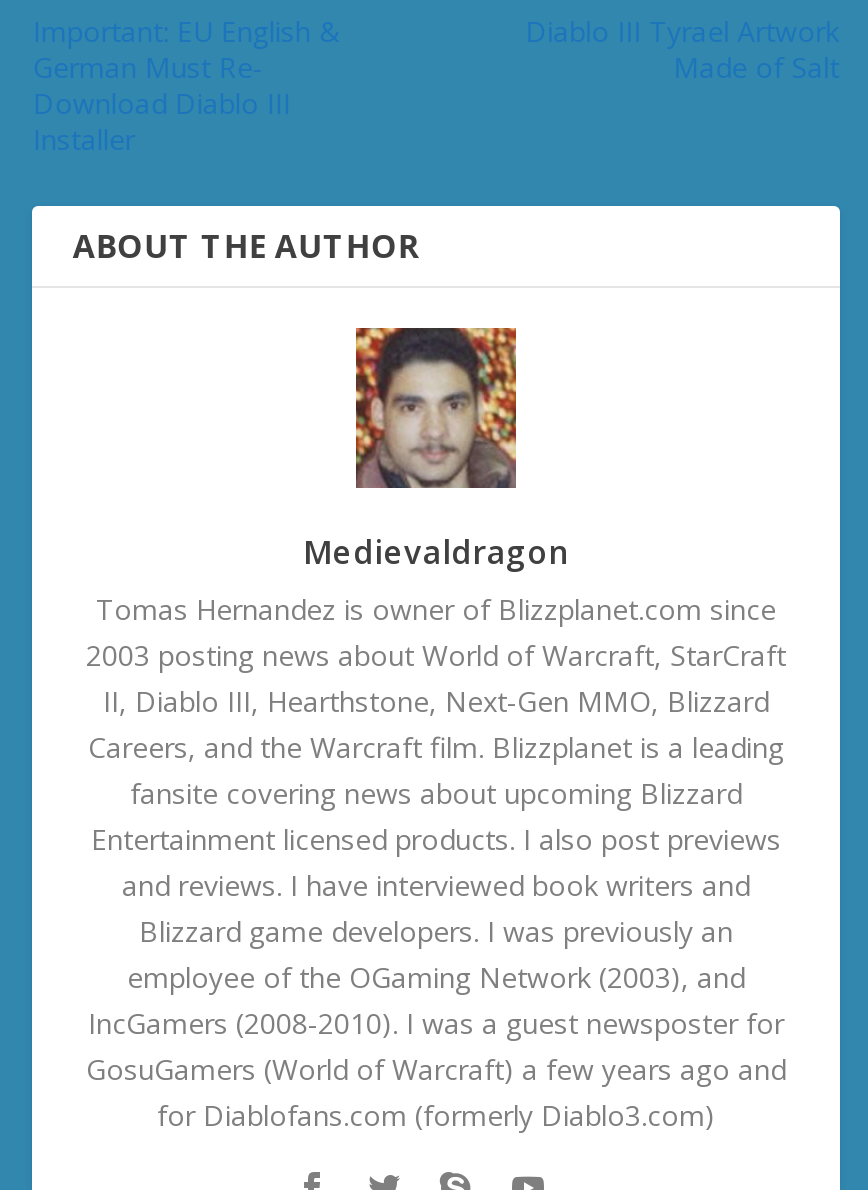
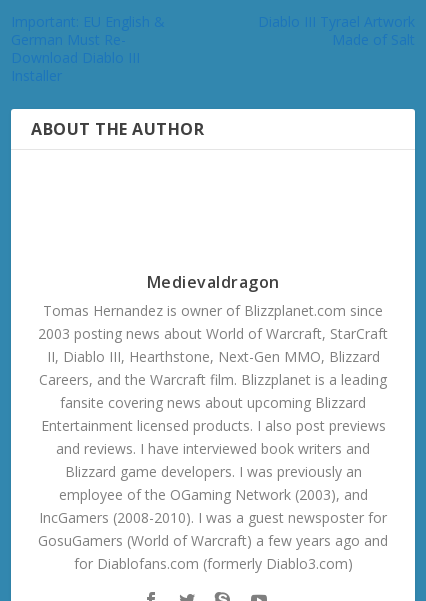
[354,326,518,490] [image] -> none

